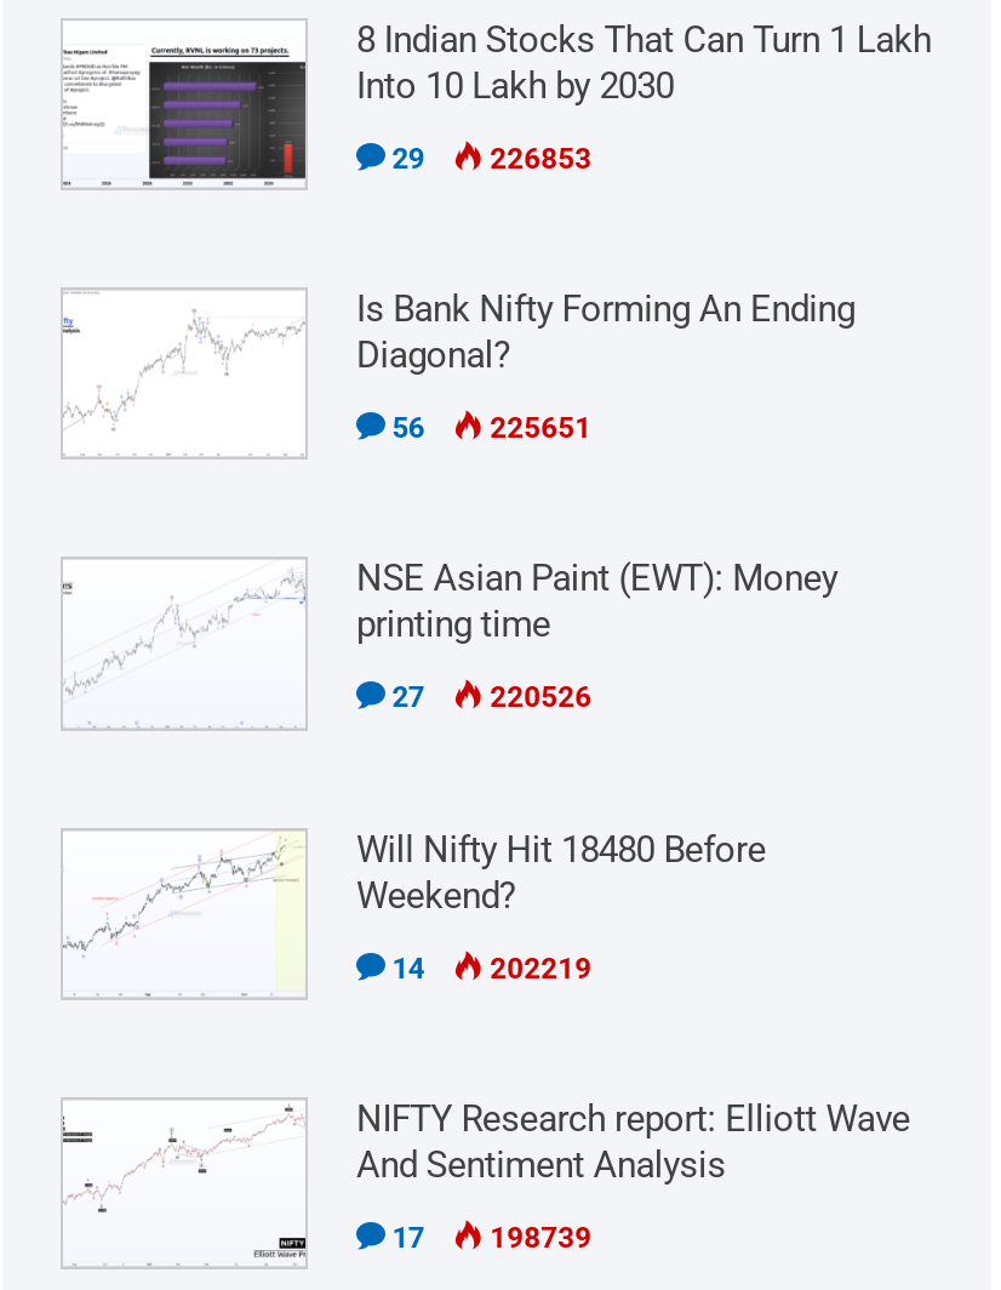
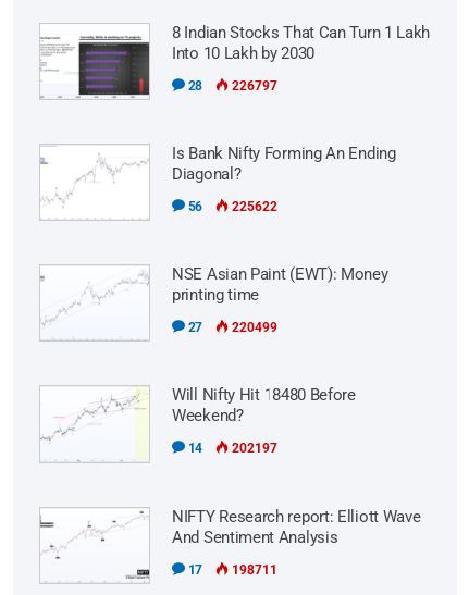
[392,143,424,177] 29 -> [188,78,203,93] 28
[483,143,592,177] 226853 -> [229,78,278,93] 226797
[392,412,592,446] 56 225651 -> [188,199,278,214] 56 225622
[392,682,592,716] 27 220526 -> [188,320,278,335] 27 220499
[392,951,592,985] 14 202219 -> [188,441,278,456] 14 202197
[392,1221,592,1255] 17 198739 -> [188,562,278,577] 17 198711

